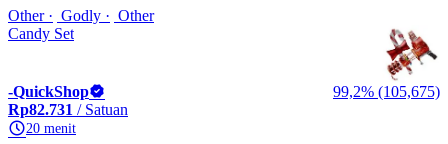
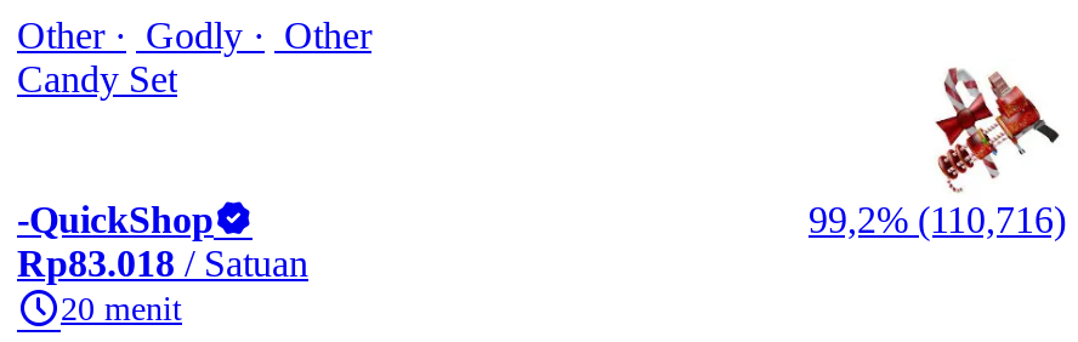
[333,83,440,100] 99,2% (105,675) -> [808,199,1066,240] 99,2% (110,716)
[8,101,128,118] Rp82.731 / Satuan -> [17,243,308,284] Rp83.018 / Satuan

